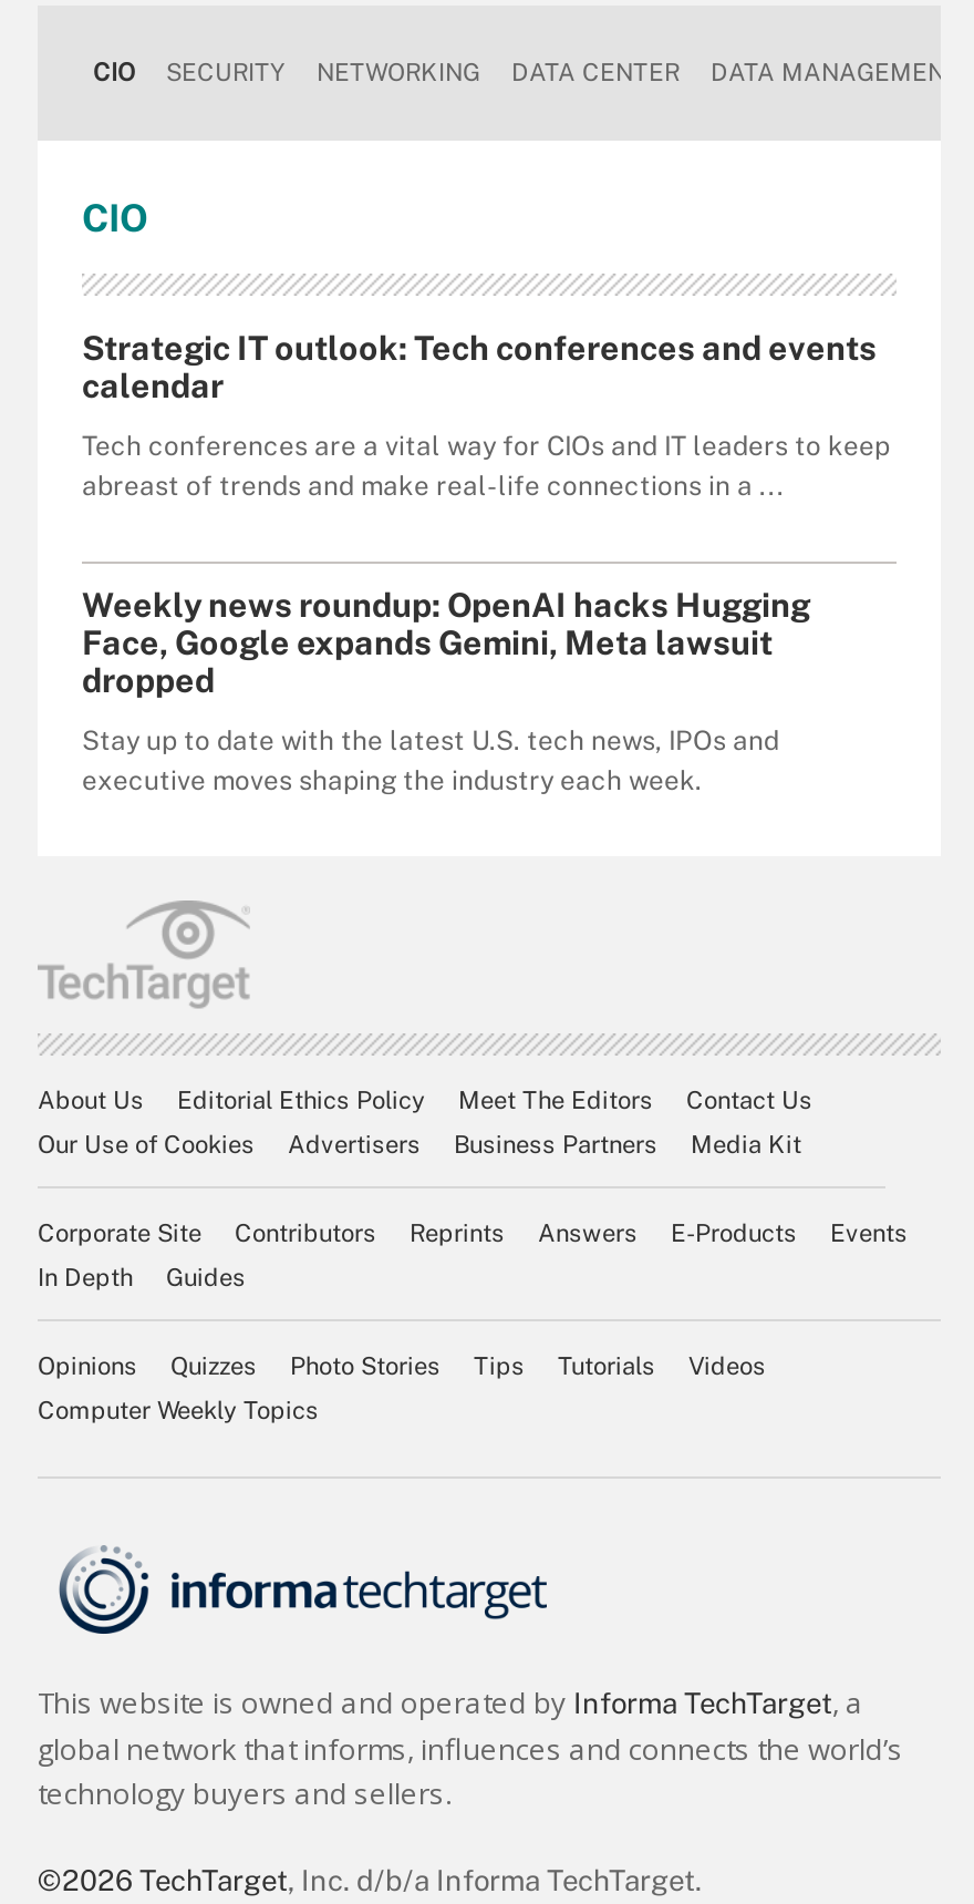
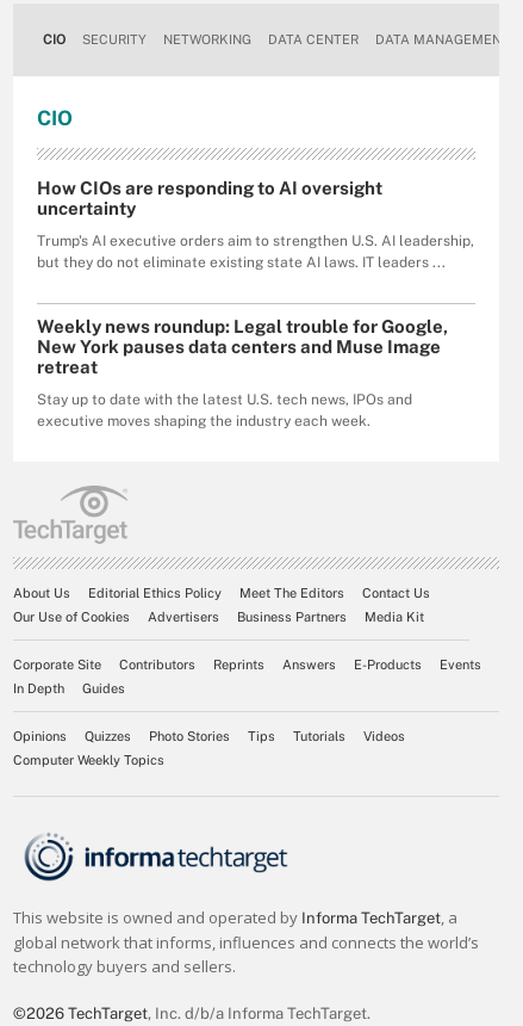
[82,329,877,404] Strategic IT outlook: Tech conferences and events | calendar -> [37,178,382,218] How CIOs are responding to AI oversight | uncertainty
[82,431,890,502] Tech conferences are a vital way for CIOs and IT leaders to keep | abreast of trends and make real-life connections in a ... -> [37,233,474,271] Trump's AI executive orders aim to strengthen U.S. AI leadership, | but they do not eliminate existing state AI laws. IT leaders ...
[82,586,810,699] Weekly news roundup: OpenAI hacks Hugging | Face, Google expands Gemini, Meta lawsuit | dropped -> [37,316,448,377] Weekly news roundup: Legal trouble for Google, | New York pauses data centers and Muse Image | retreat

